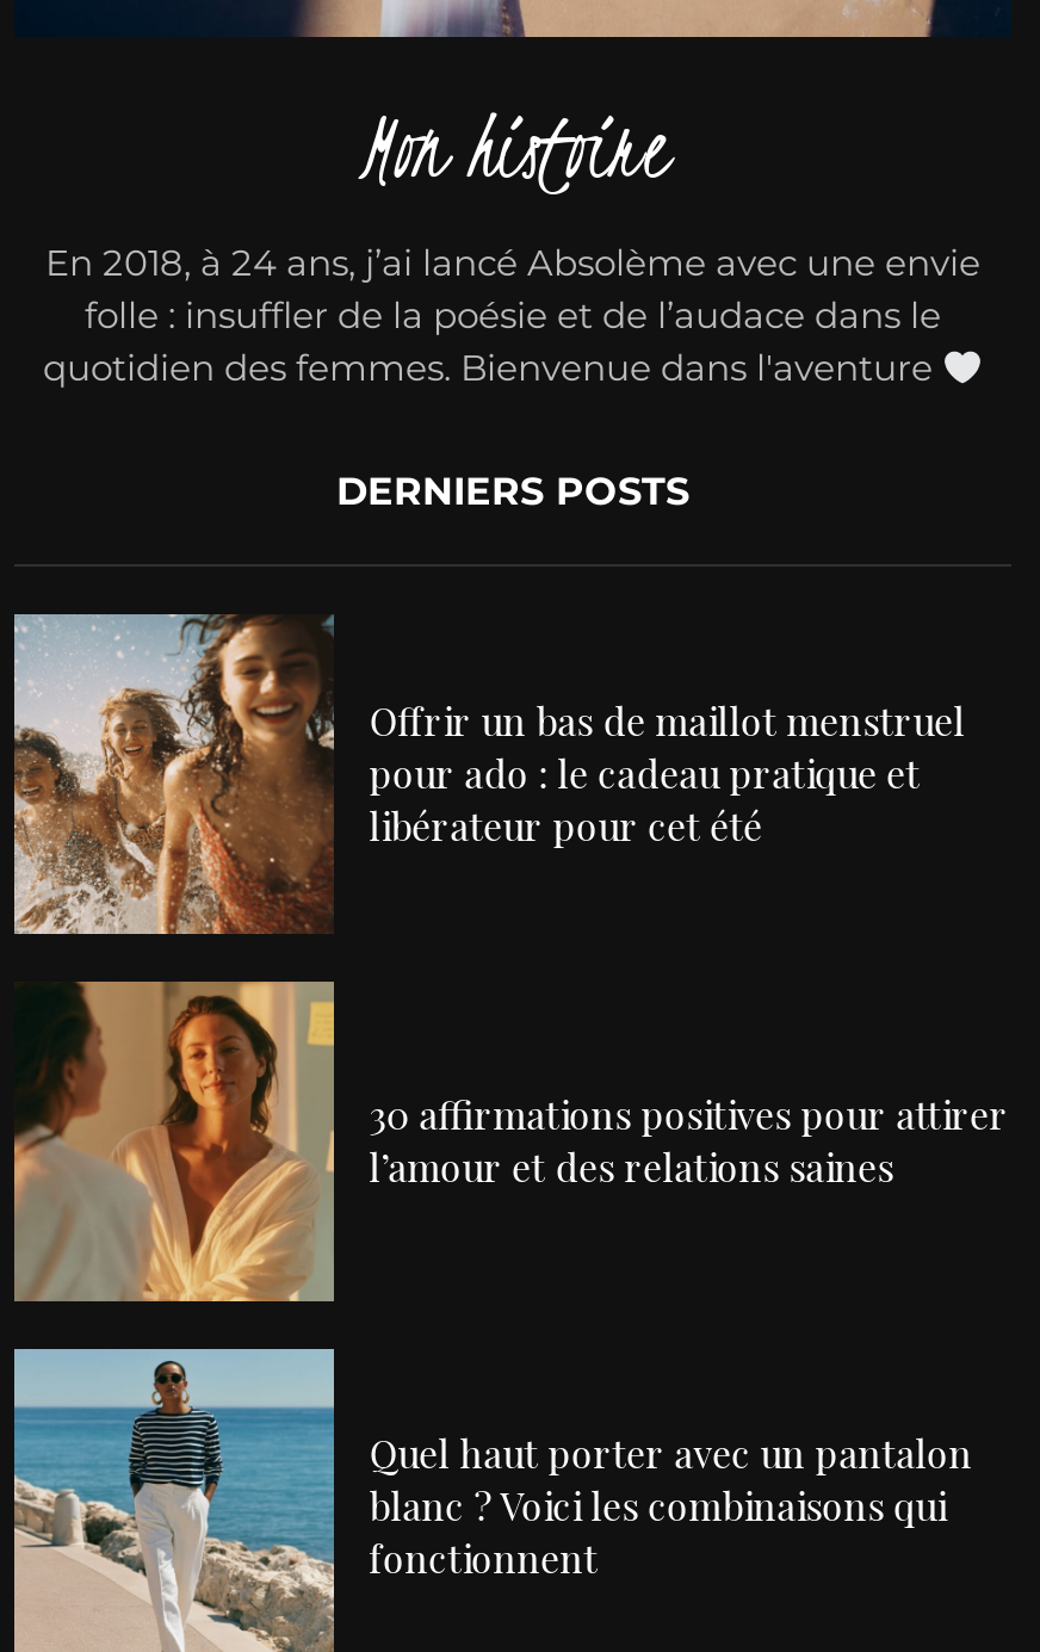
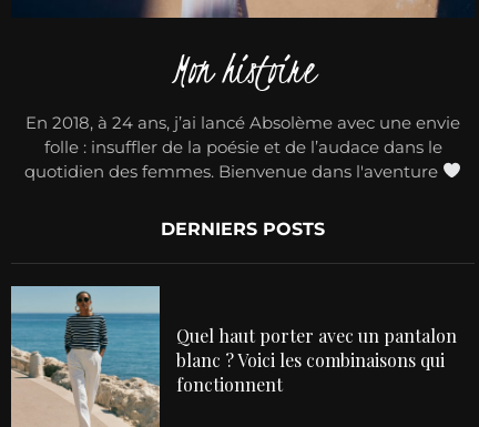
[12,613,966,935] [image] | Offrir un bas de maillot menstruel | pour ado : le cadeau pratique et | libérateur pour cet été -> none
[12,978,1009,1303] [image] | 30 affirmations positives pour attirer | l’amour et des relations saines -> none

